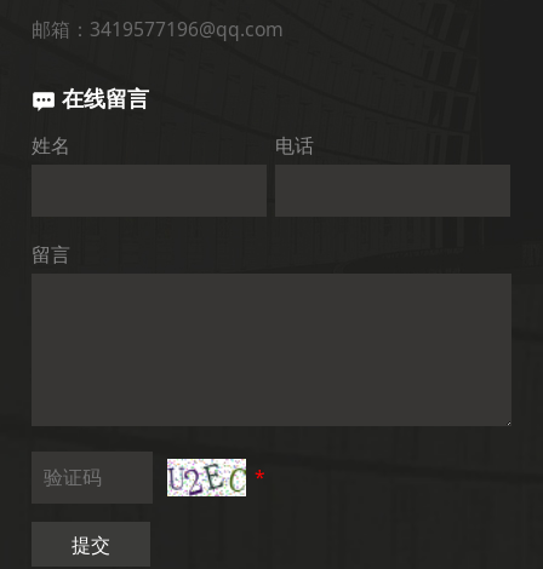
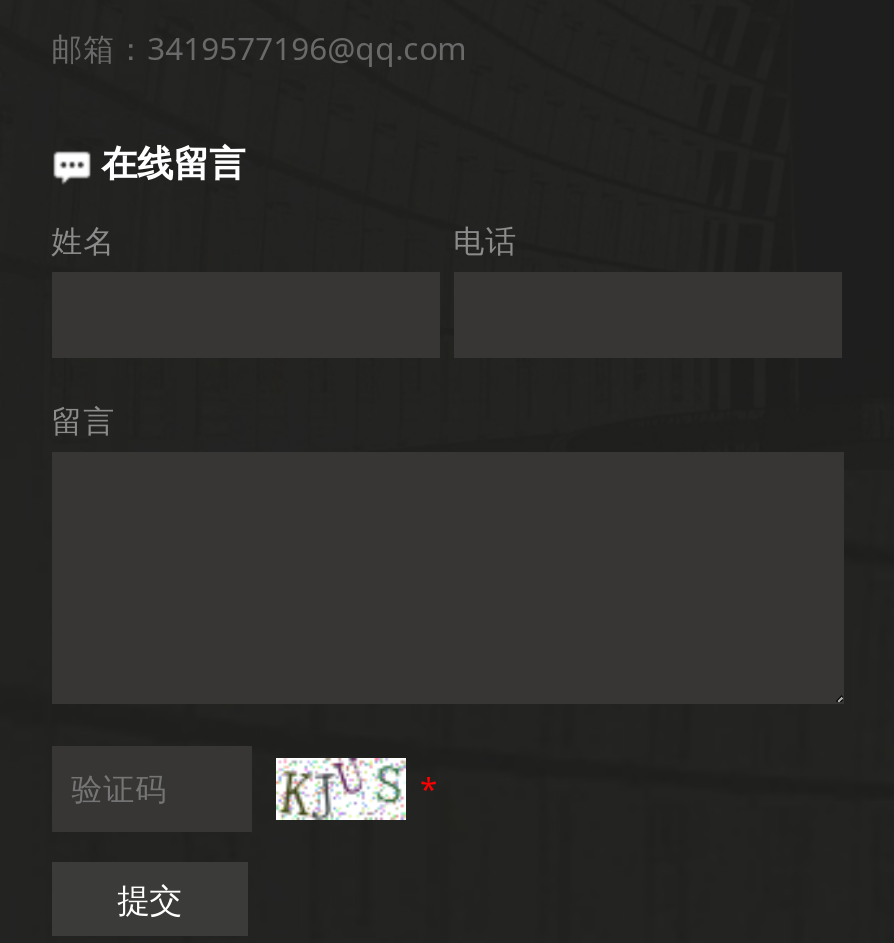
[167,458,247,498] [image] -> [276,756,406,820] [image]

